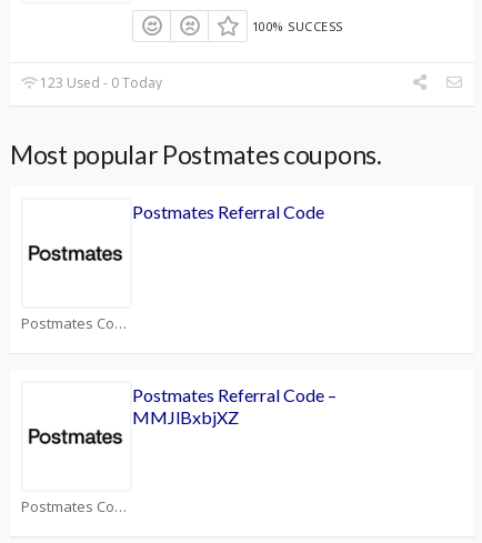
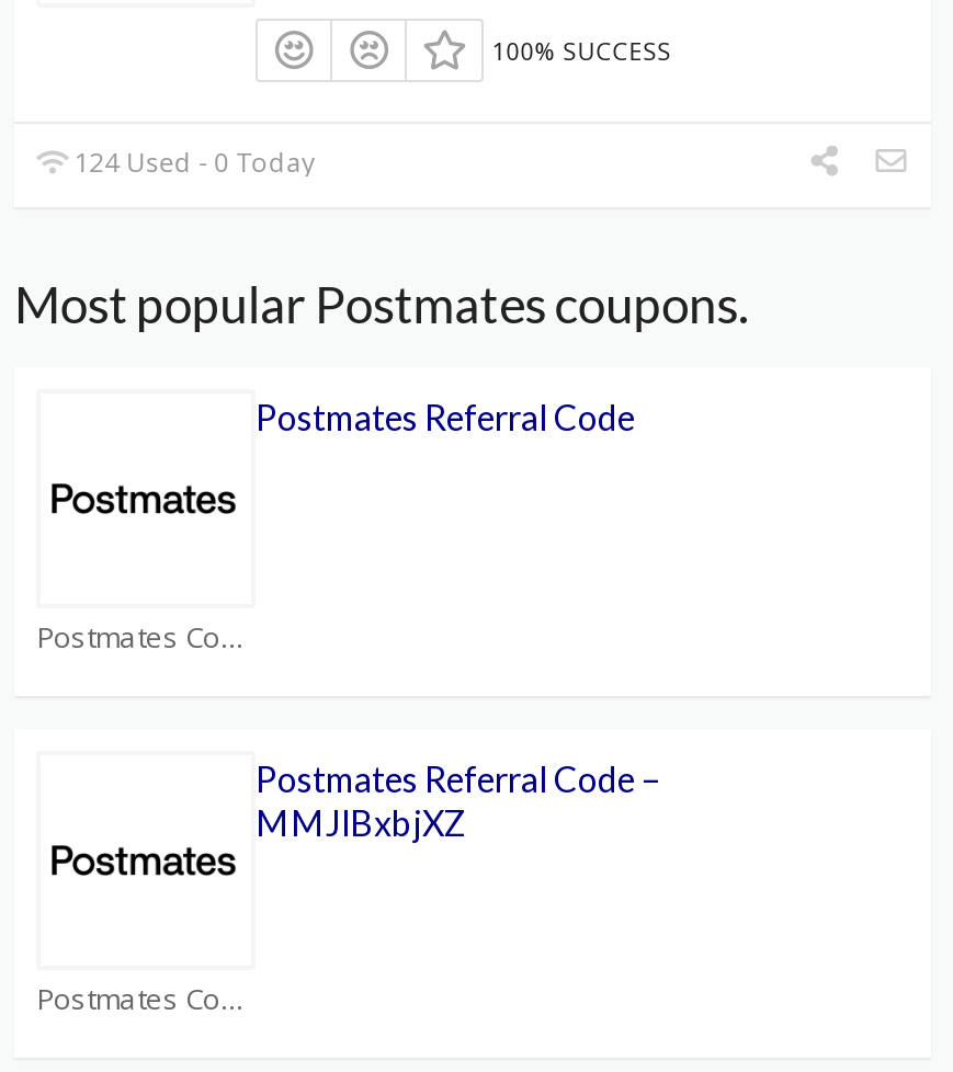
[37,73,162,92] 123 Used - 0 Today -> [67,143,315,180] 124 Used - 0 Today

